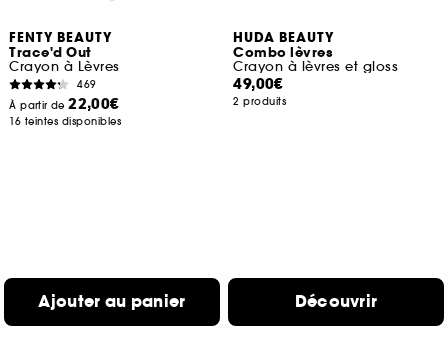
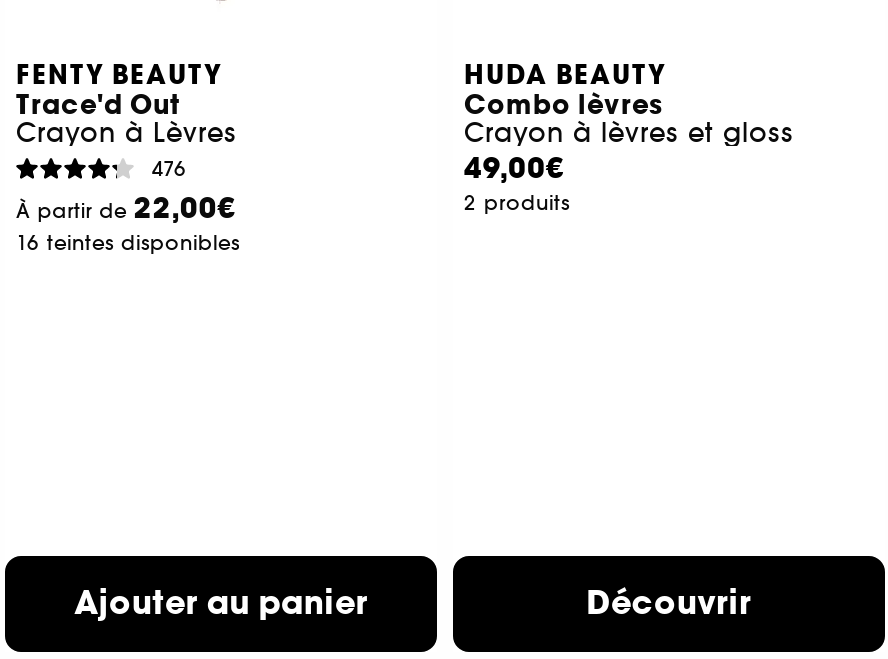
[77,77,97,90] 469 -> [152,155,187,181] 476

